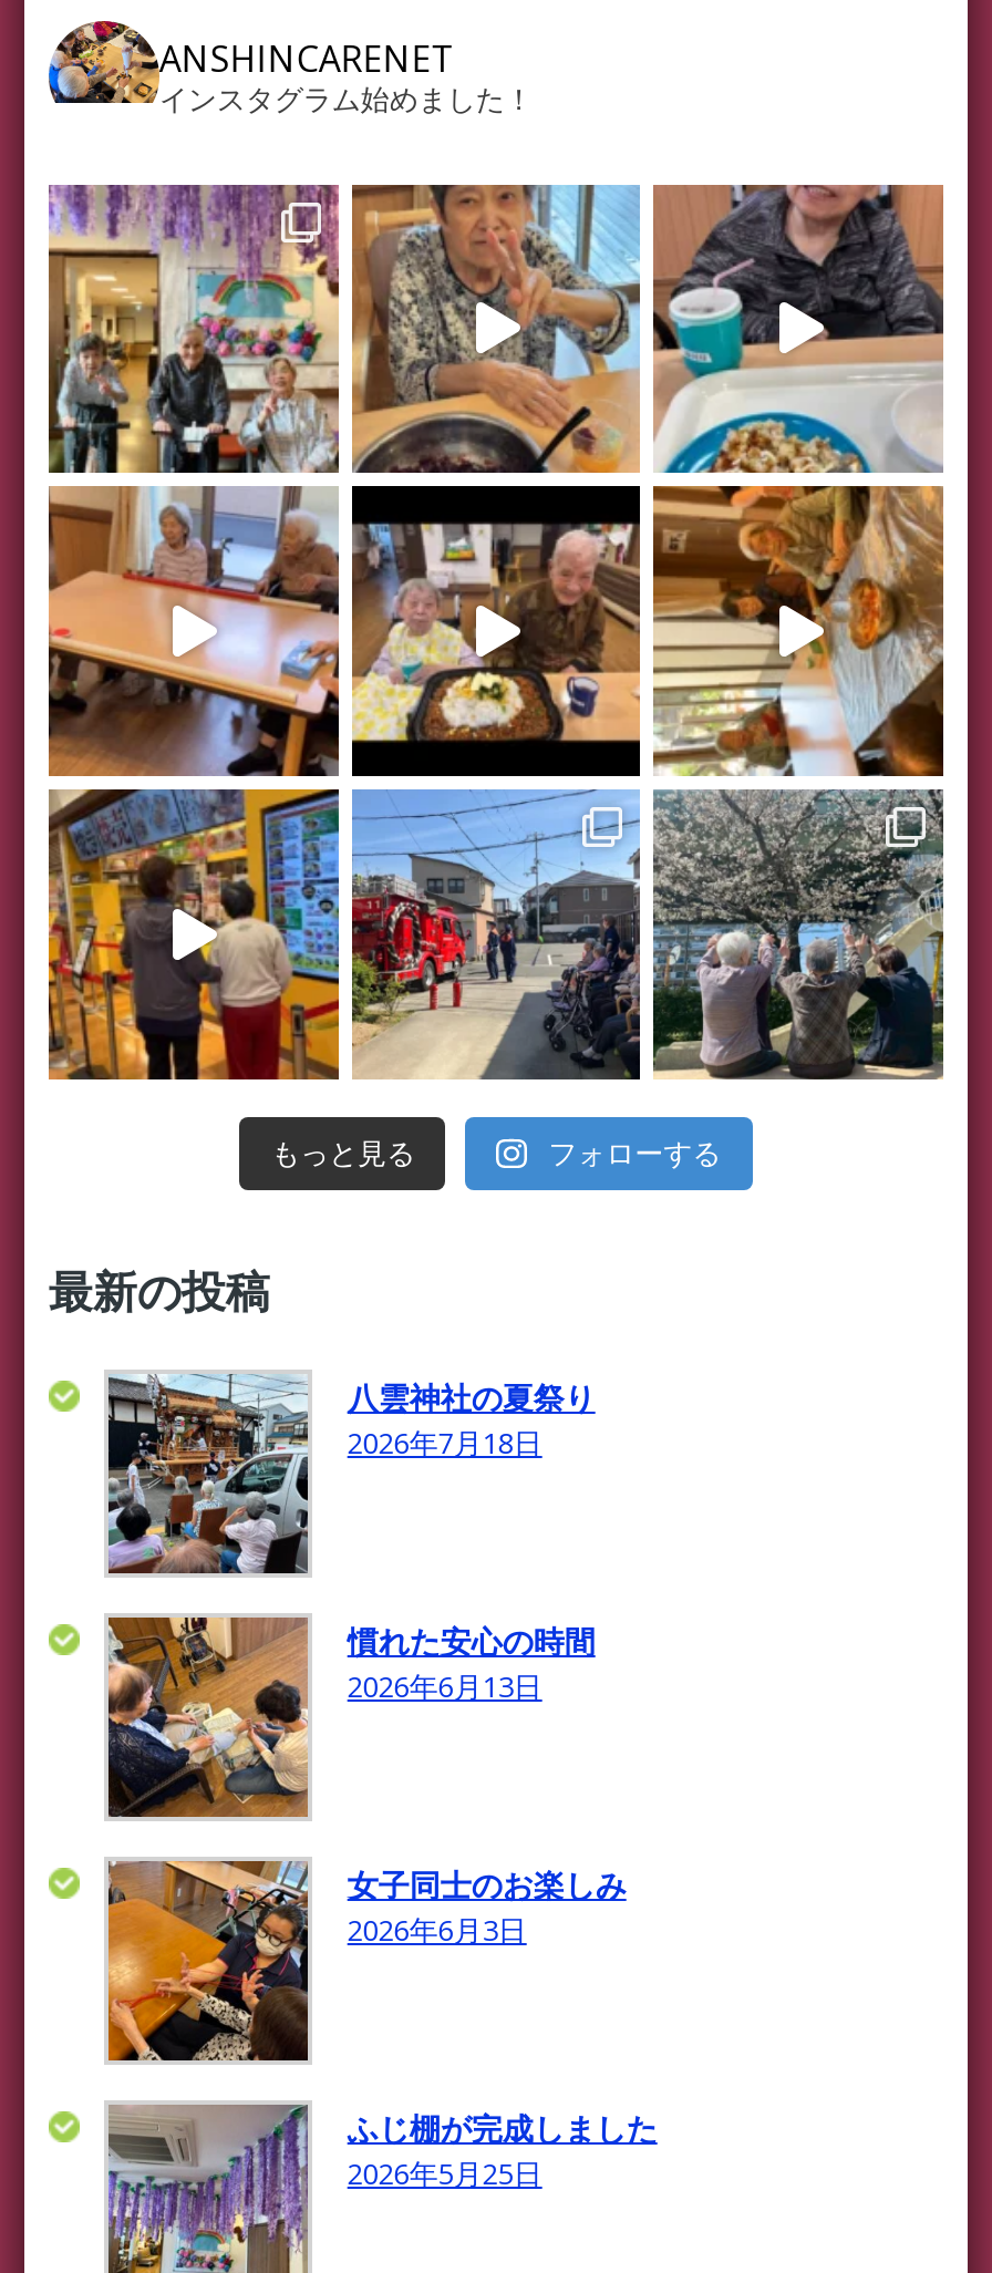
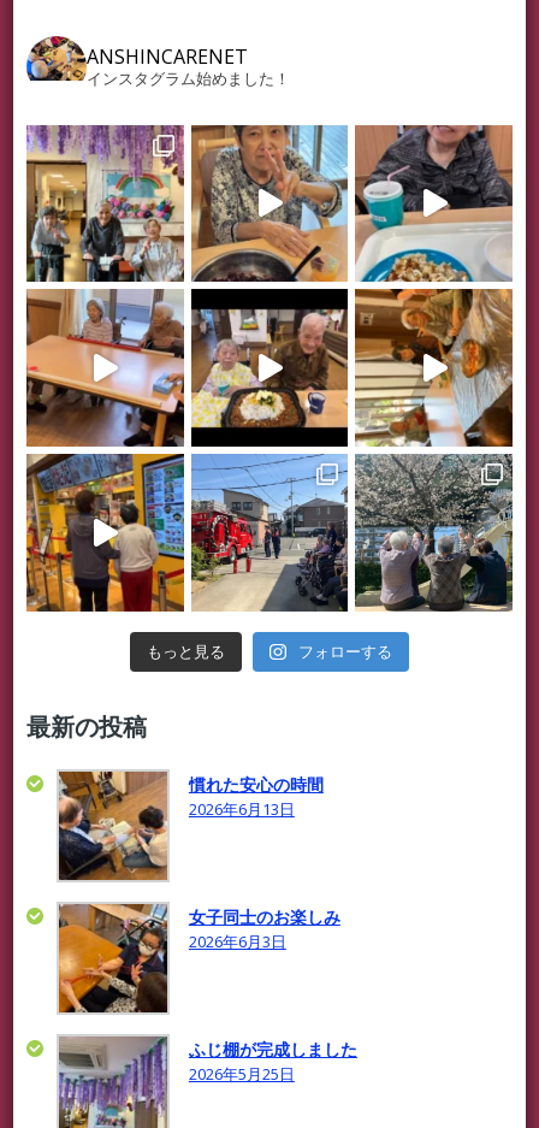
[106,1374,595,1575] [image] | 八雲神社の夏祭り | 2026年7月18日 -> none

